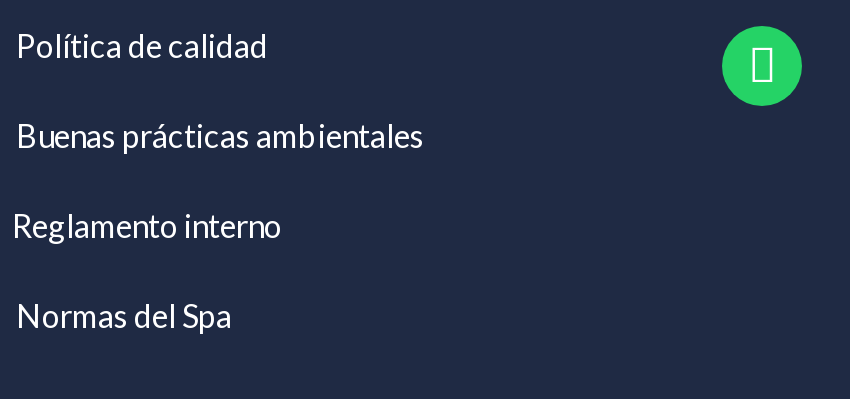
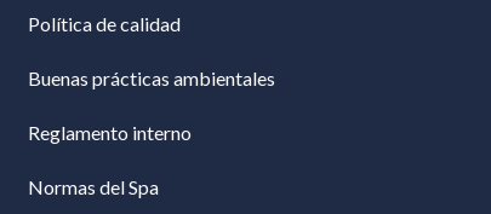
[720,24,804,108] [image] -> none

